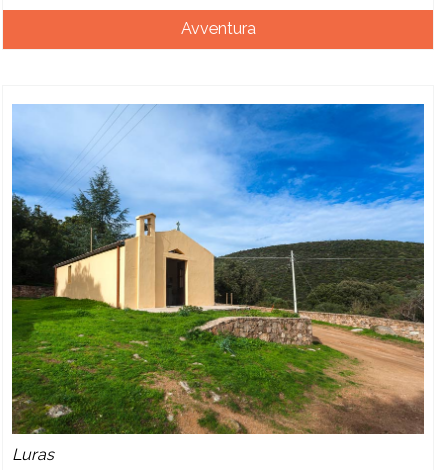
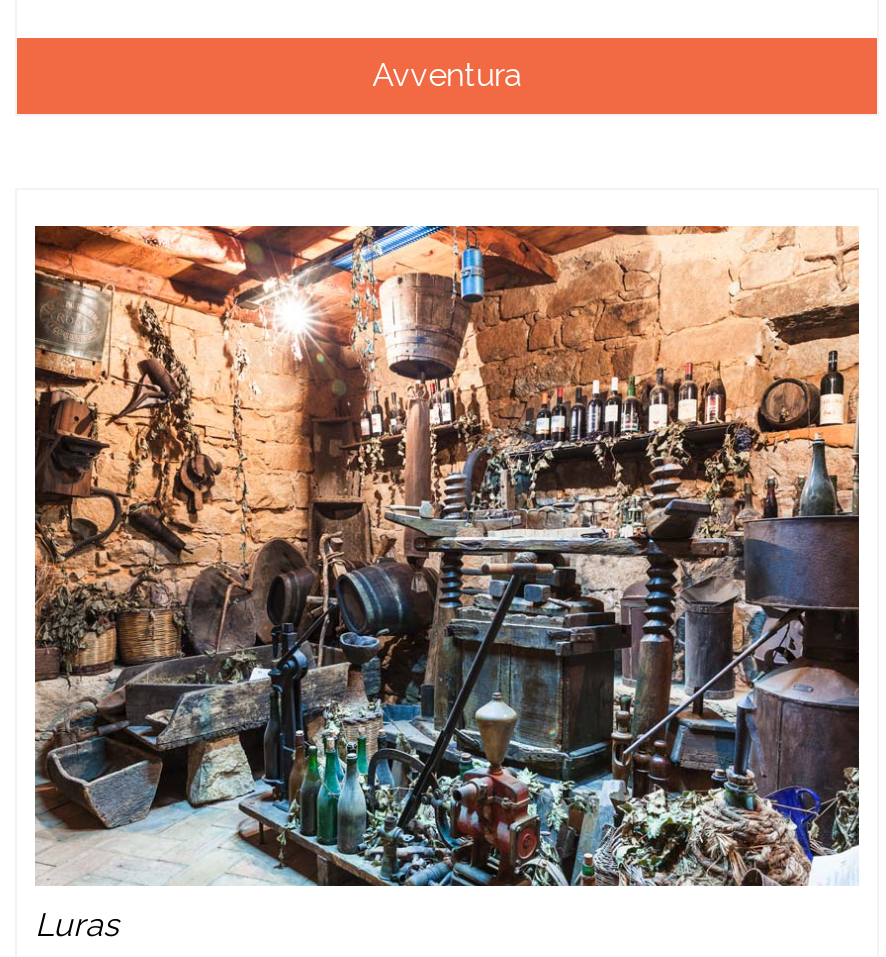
[11,103,425,435] [image] -> [33,223,861,889] [image]

